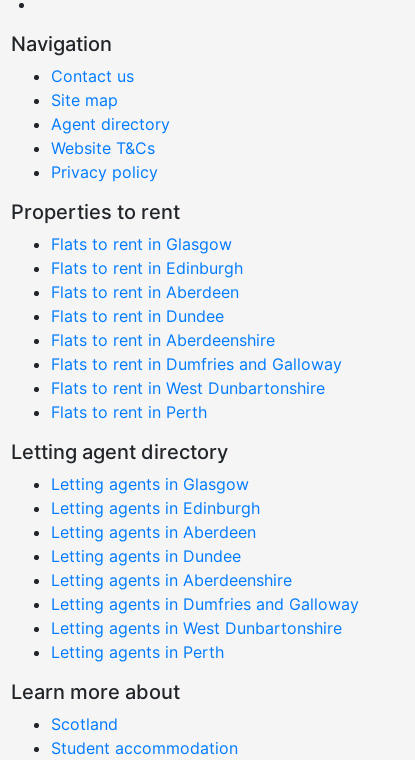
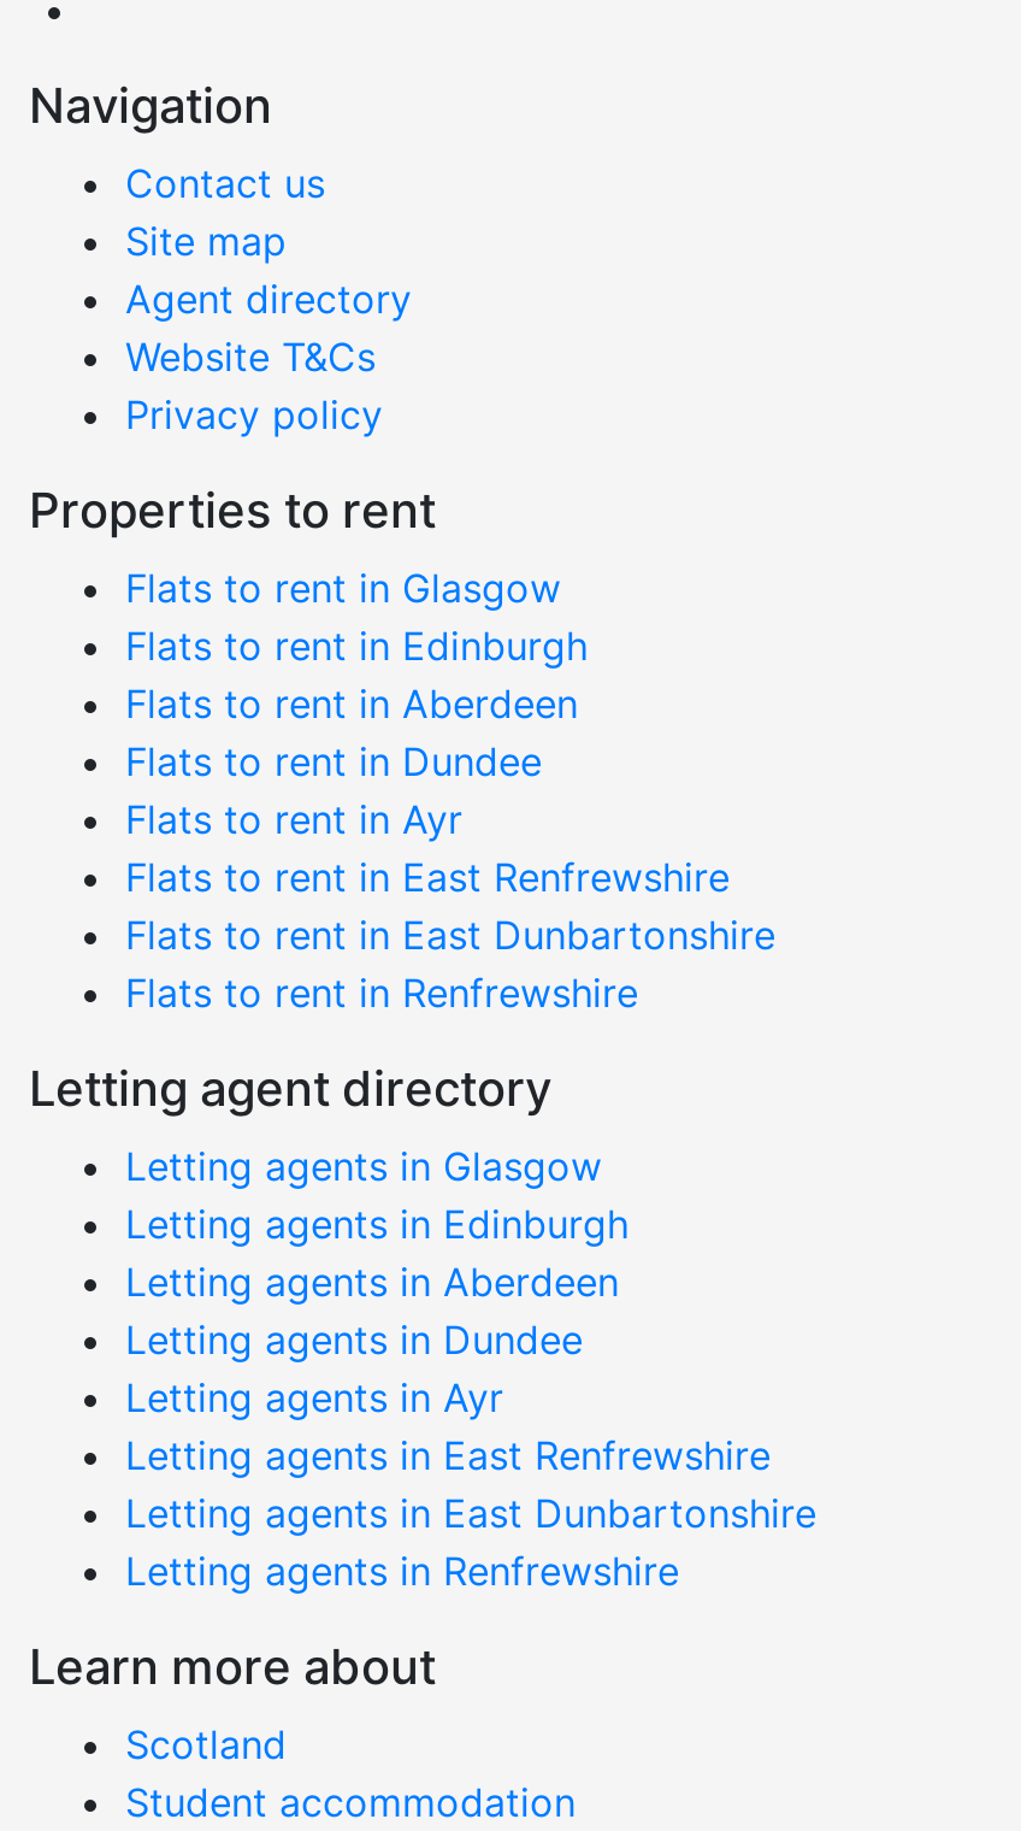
[51,330,342,422] Flats to rent in Aberdeenshire | Flats to rent in Dumfries and Galloway | Flats to rent in West Dunbartonshire | Flats to rent in Perth -> [125,796,775,1017] Flats to rent in Ayr | Flats to rent in East Renfrewshire | Flats to rent in East Dunbartonshire | Flats to rent in Renfrewshire
[51,570,359,662] Letting agents in Aberdeenshire | Letting agents in Dumfries and Galloway | Letting agents in West Dunbartonshire | Letting agents in Perth -> [125,1374,816,1596] Letting agents in Ayr | Letting agents in East Renfrewshire | Letting agents in East Dunbartonshire | Letting agents in Renfrewshire

